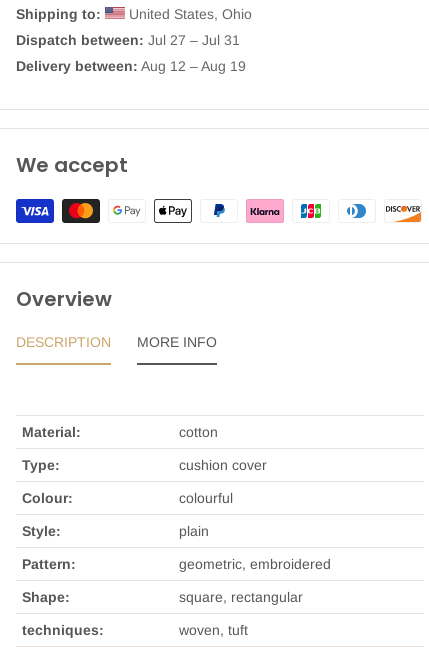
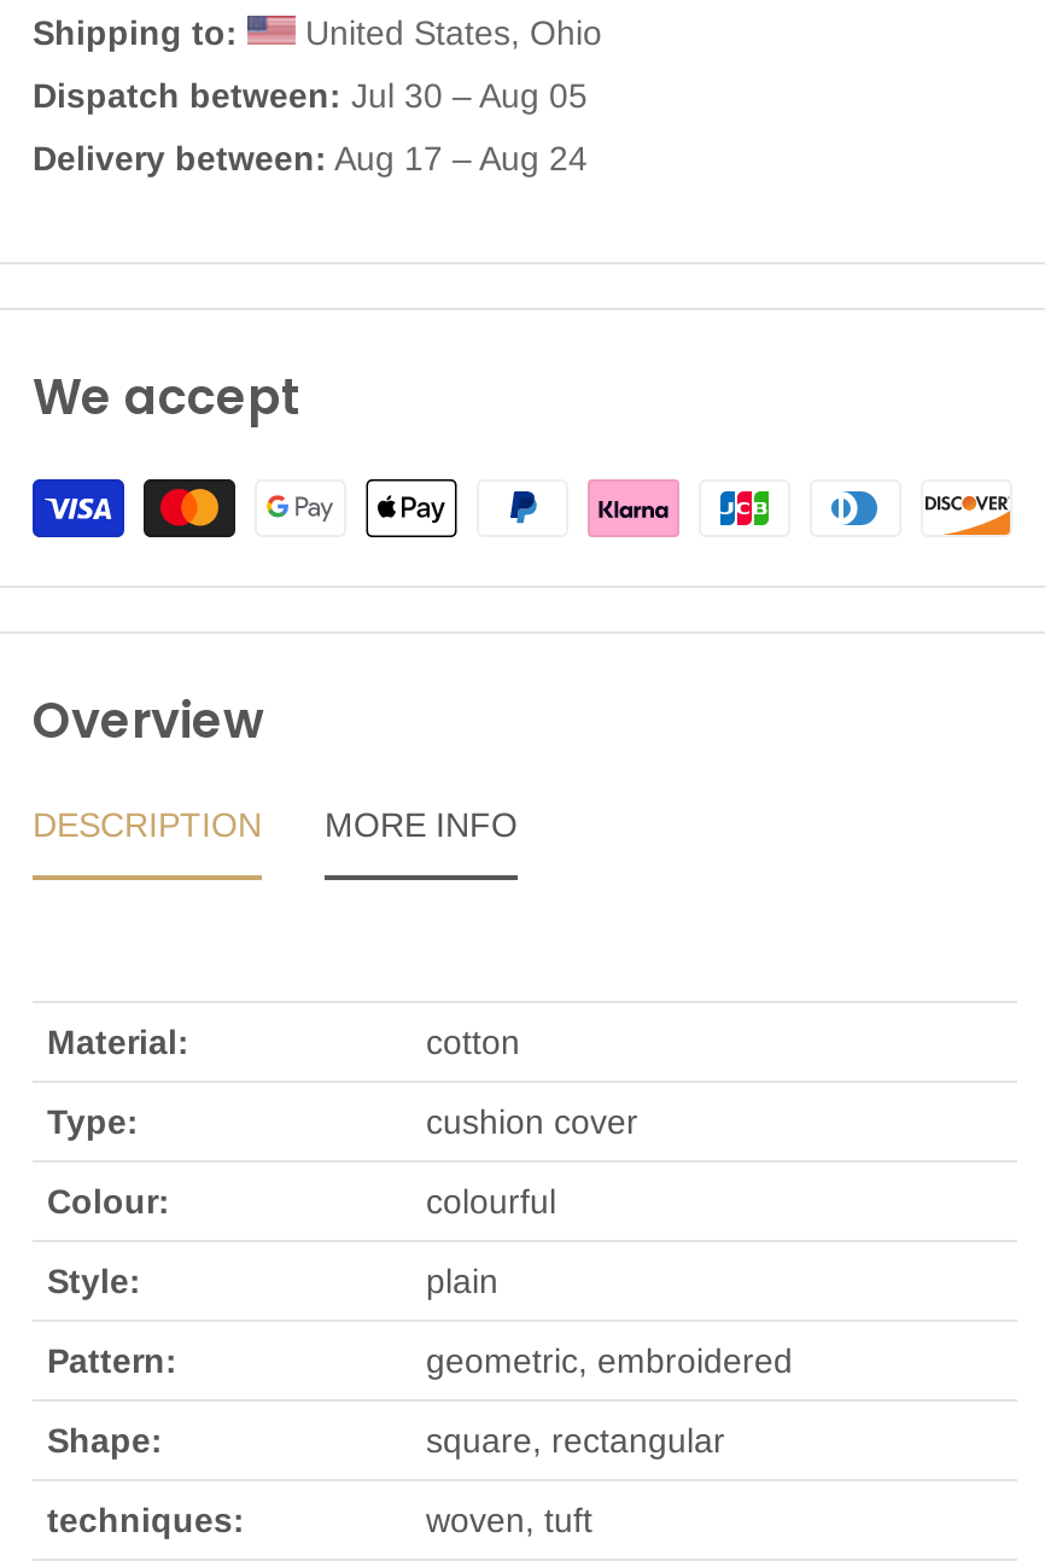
[16,32,240,48] Dispatch between: Jul 27 – Jul 31 -> [33,76,588,114] Dispatch between: Jul 30 – Aug 05
[16,58,246,74] Delivery between: Aug 12 – Aug 19 -> [33,138,588,177] Delivery between: Aug 17 – Aug 24

